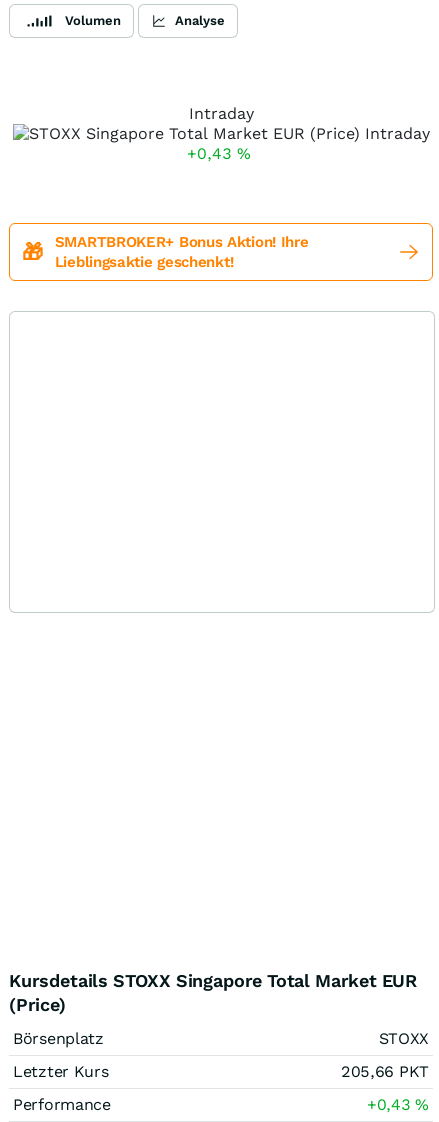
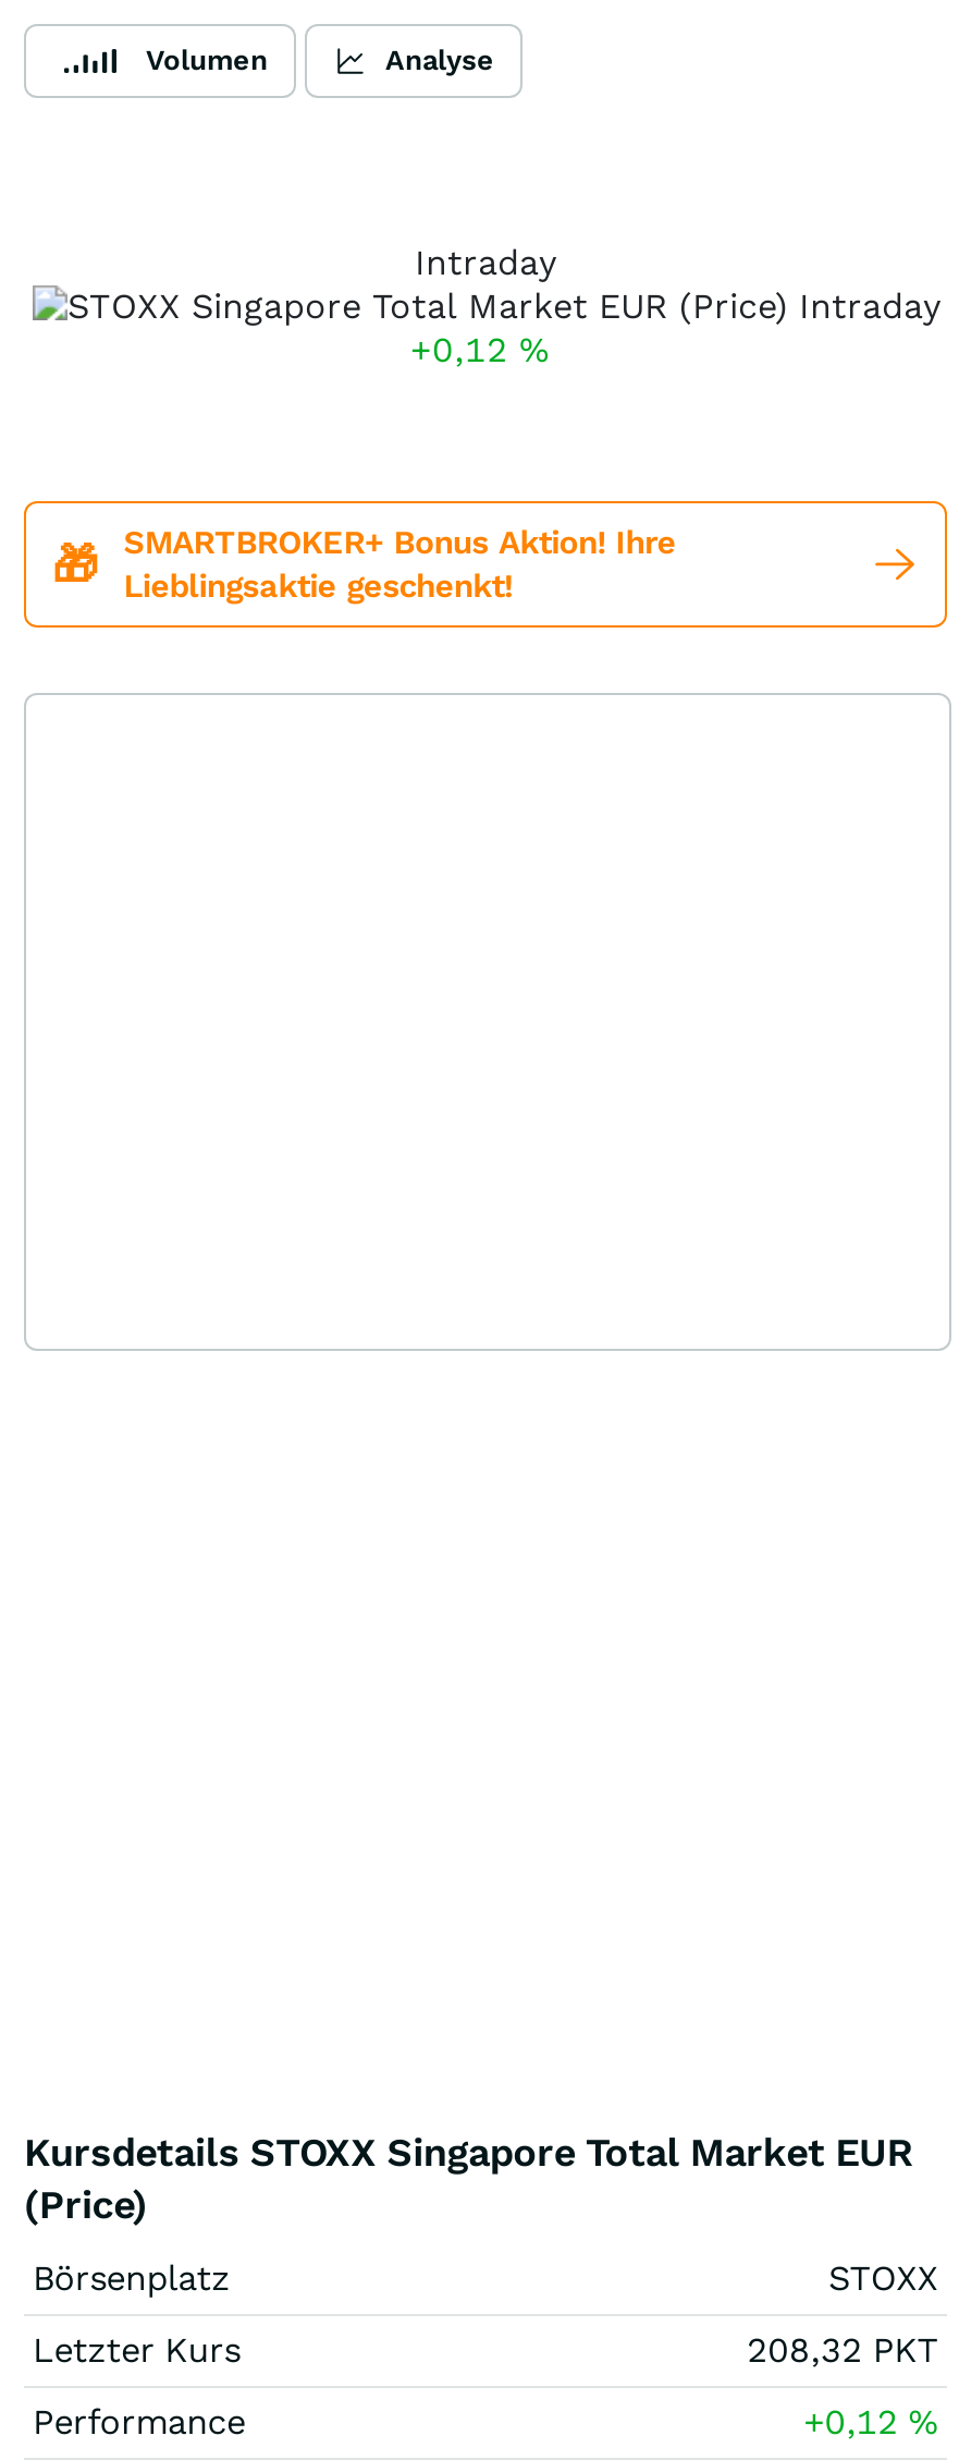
[186,144,250,163] +0,43% -> [410,329,550,370] +0,12%
[341,1062,429,1081] 205,66 PKT -> [747,2329,938,2371] 208,32 PKT
[367,1095,429,1114] +0,43% -> [804,2401,938,2443] +0,12%

